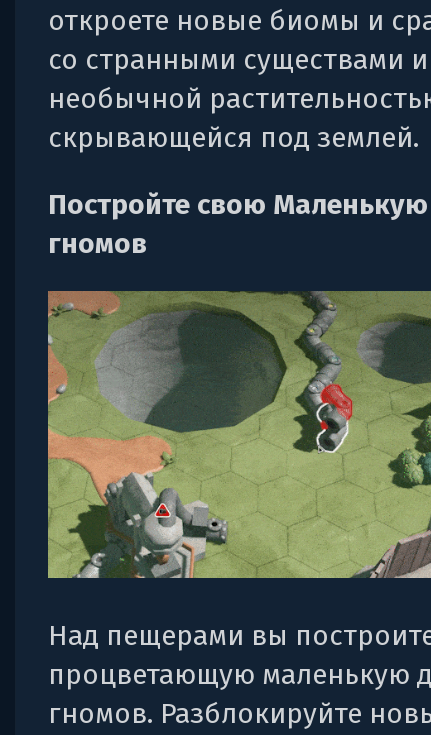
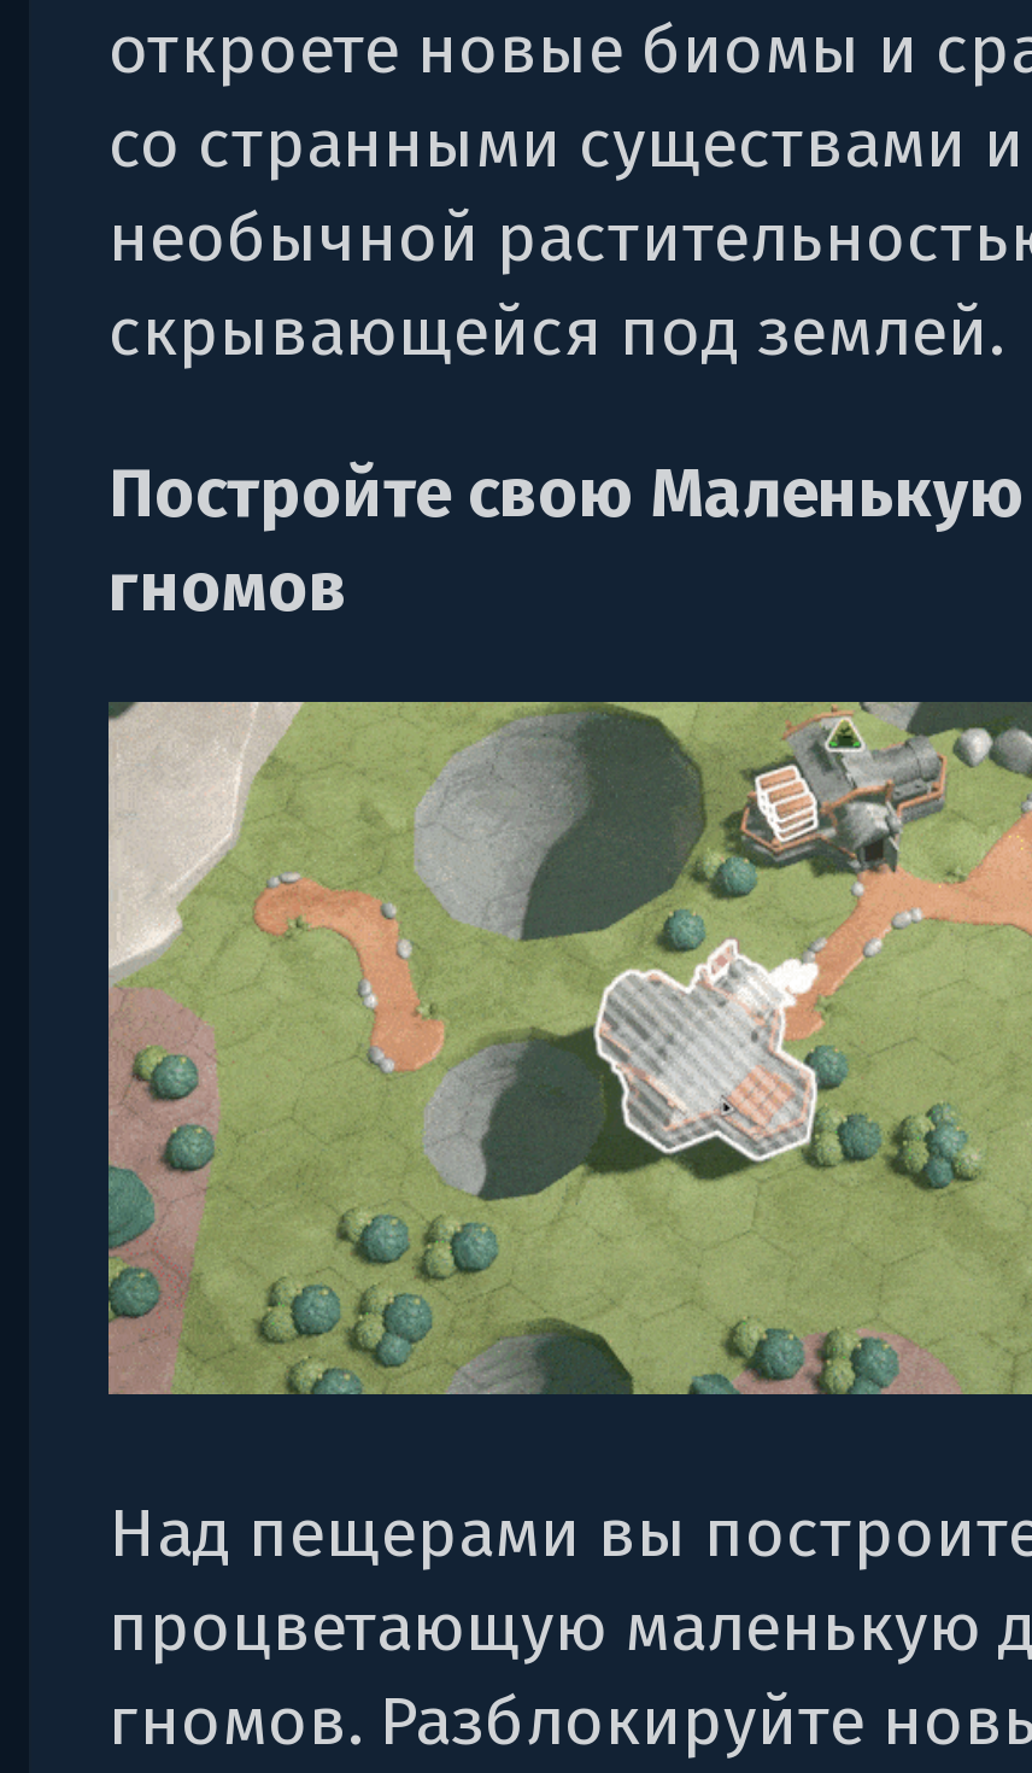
[47,290,428,579] [image] -> [106,700,1025,1397] [image]

